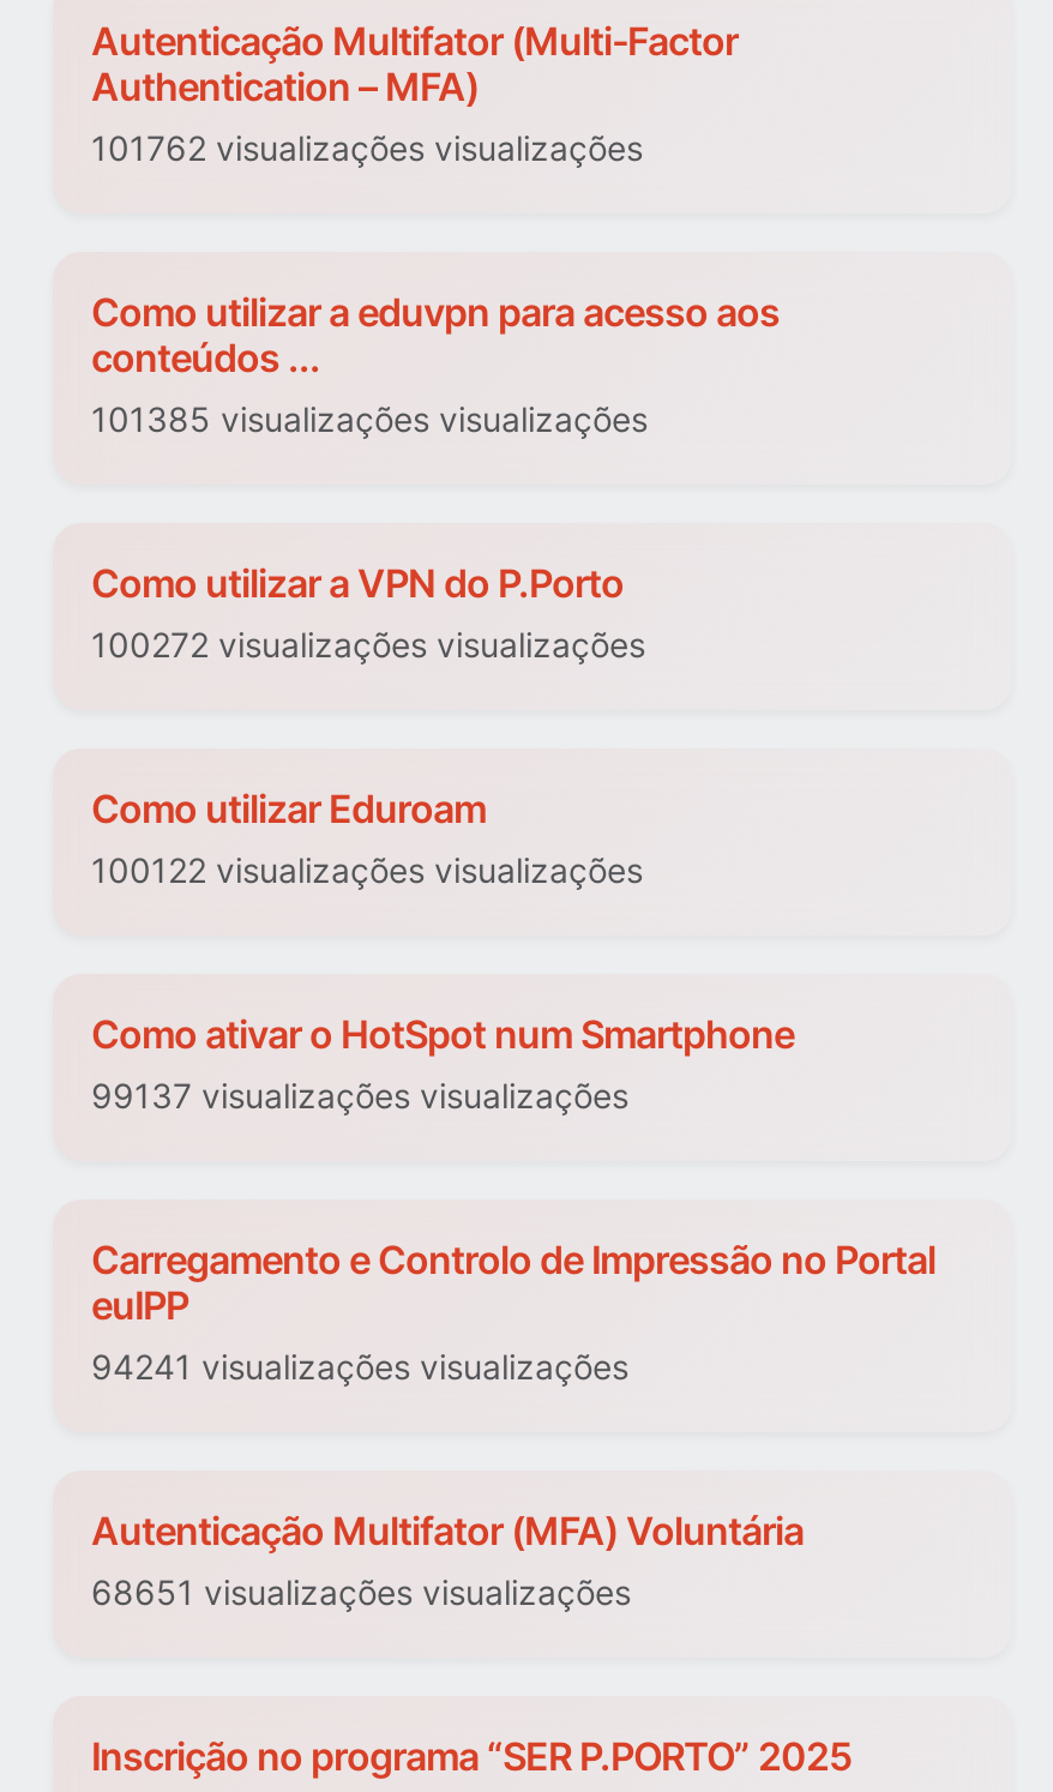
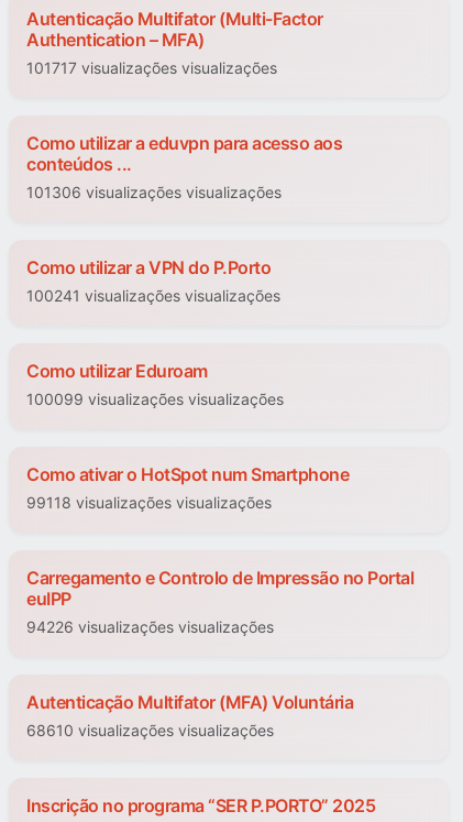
[91,128,643,169] 101762 visualizações visualizações -> [26,59,277,78] 101717 visualizações visualizações
[91,399,648,440] 101385 visualizações visualizações -> [26,183,282,202] 101306 visualizações visualizações
[91,625,645,666] 100272 visualizações visualizações -> [26,287,280,305] 100241 visualizações visualizações
[91,850,643,891] 100122 visualizações visualizações -> [26,390,284,409] 100099 visualizações visualizações
[91,1076,628,1117] 99137 visualizações visualizações -> [26,494,272,512] 99118 visualizações visualizações
[91,1347,628,1388] 94241 visualizações visualizações -> [26,618,274,637] 94226 visualizações visualizações
[91,1572,631,1613] 68651 visualizações visualizações -> [26,721,274,740] 68610 visualizações visualizações

